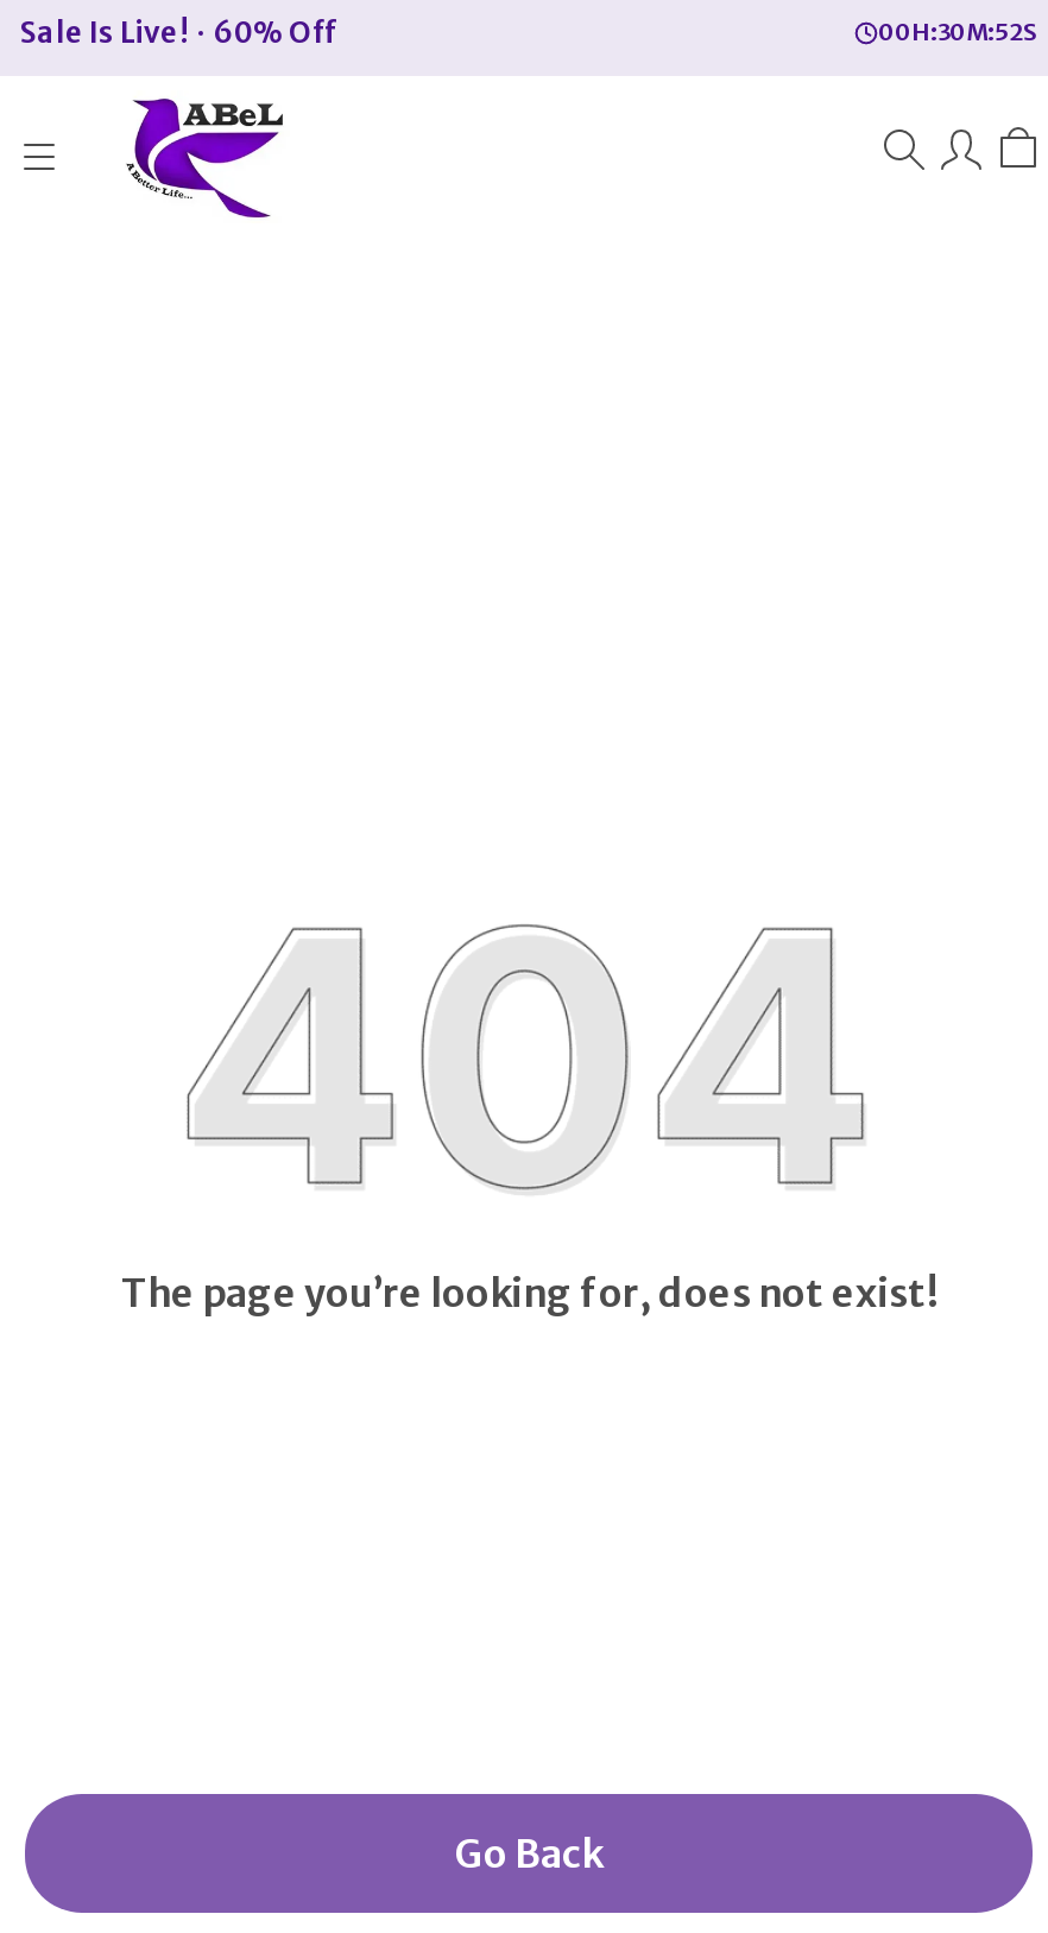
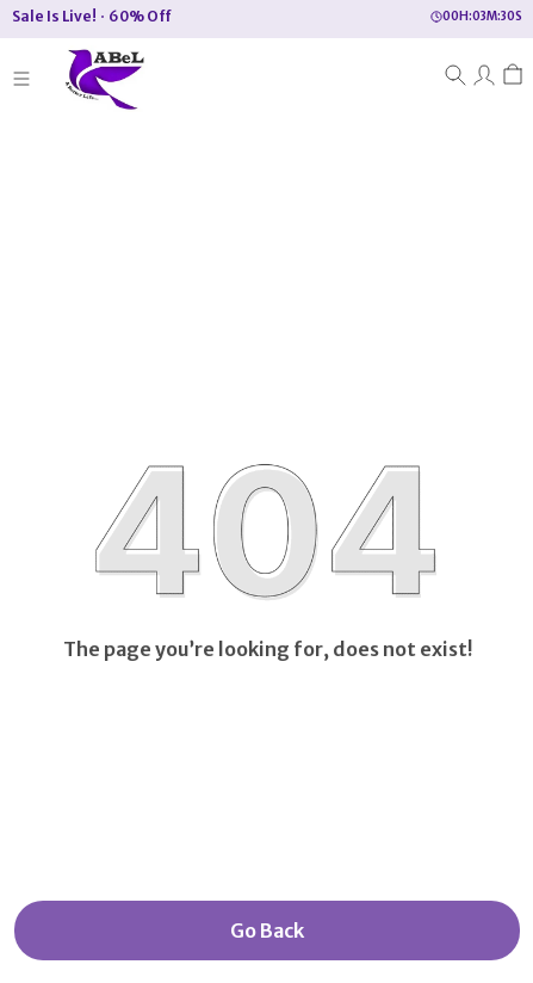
[878,17,1037,48] 00H:30M:52S -> [442,8,522,24] 00H:03M:30S

